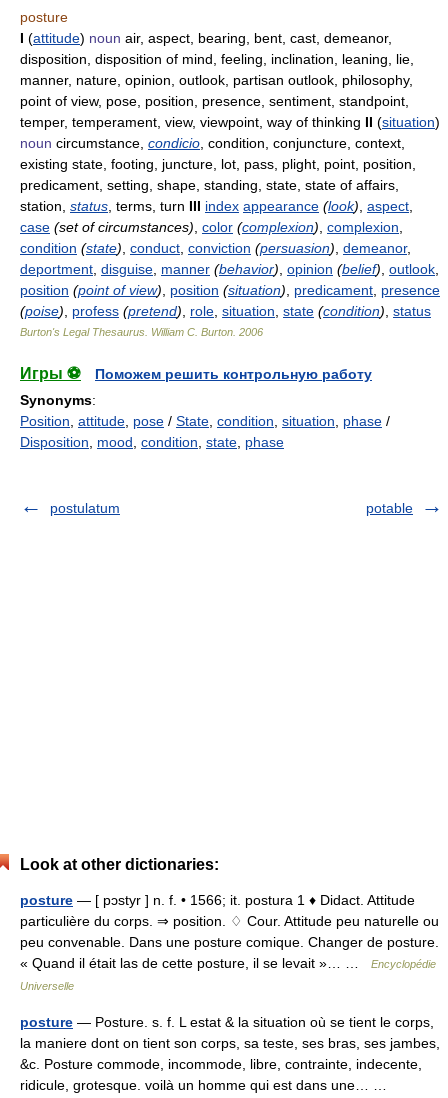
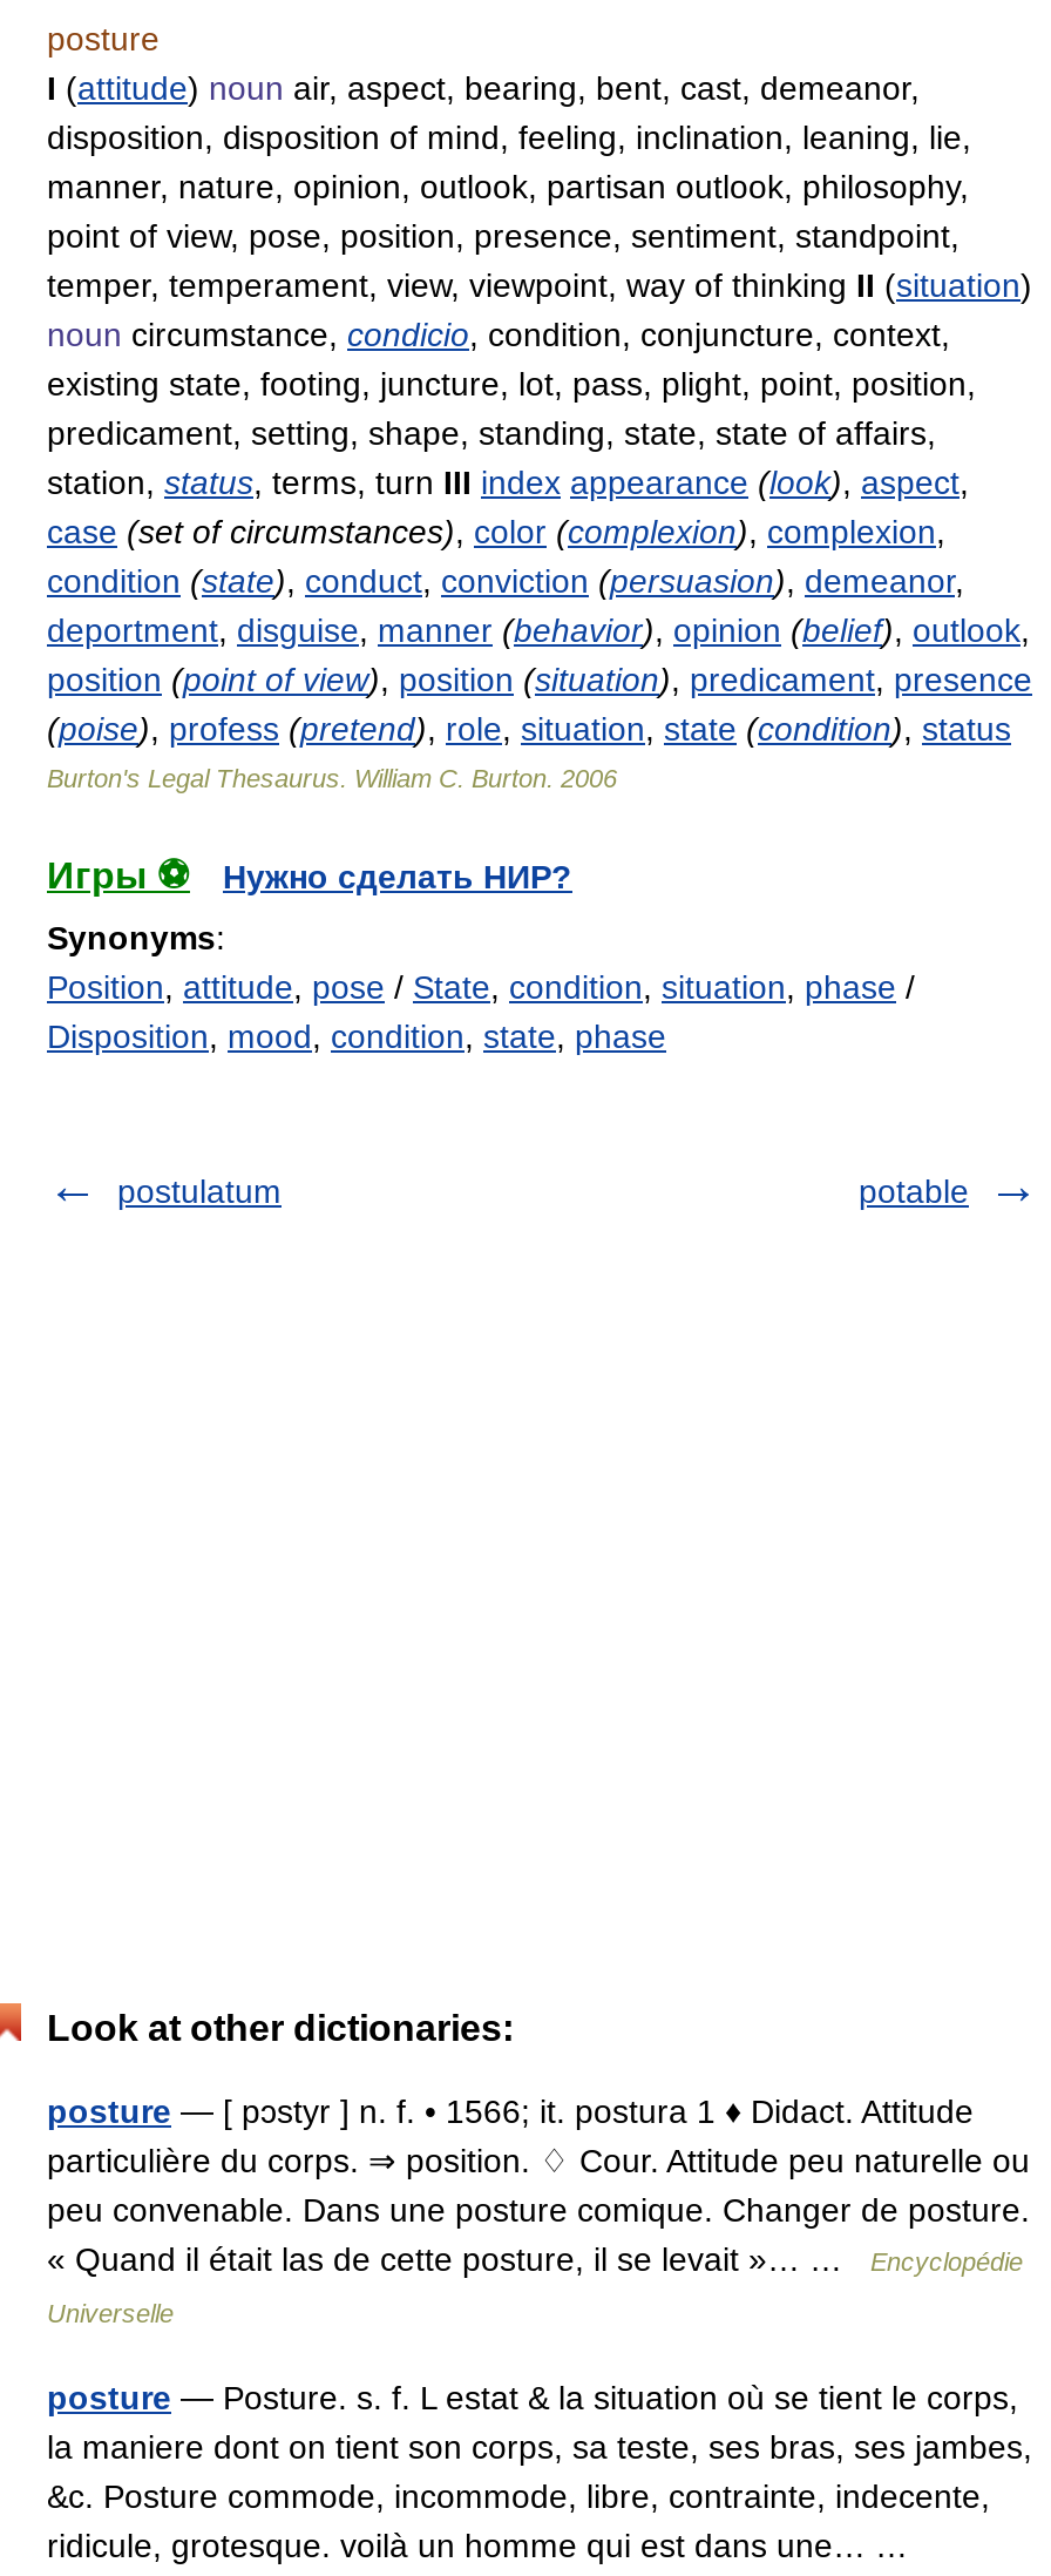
[95,366,372,382] Поможем решить контрольную работу -> [223,858,572,895] Нужно сделать НИР?

